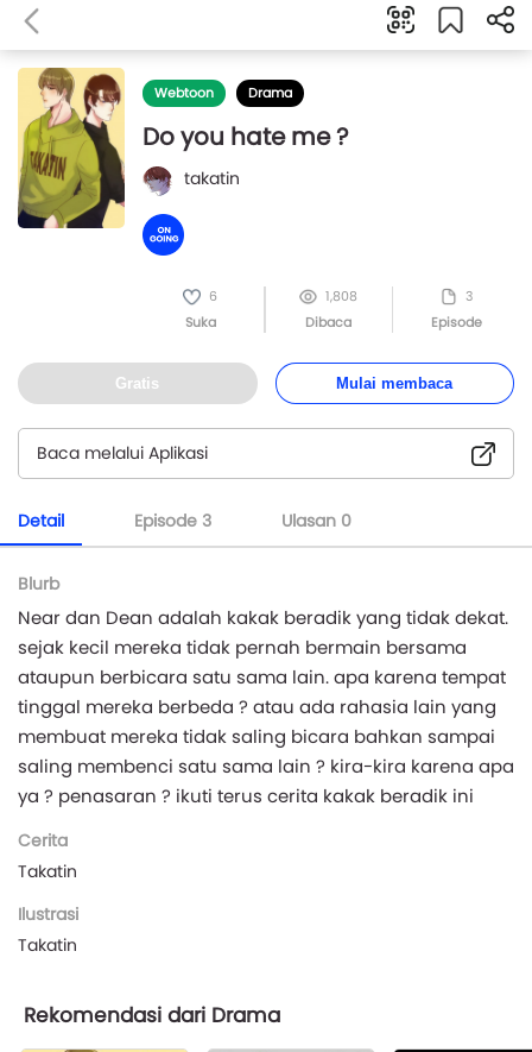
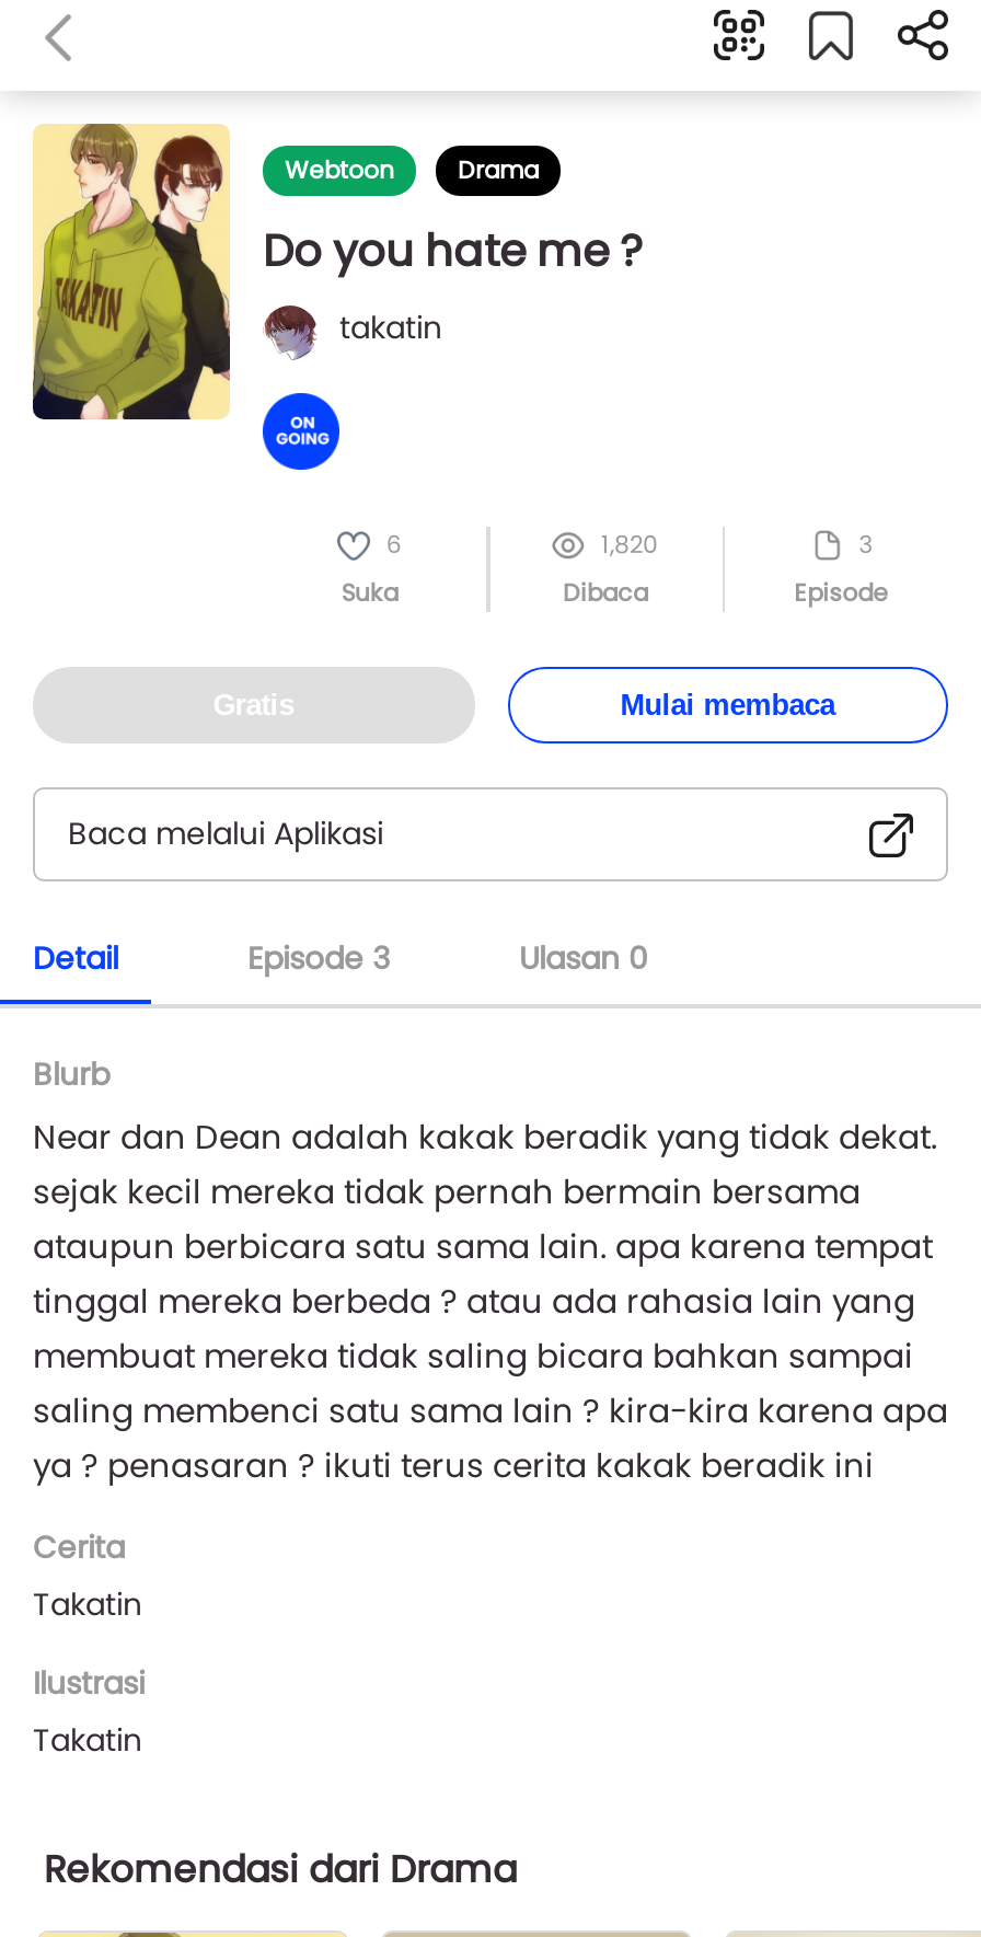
[325,286,357,305] 1,808 -> [601,527,658,562] 1,820

